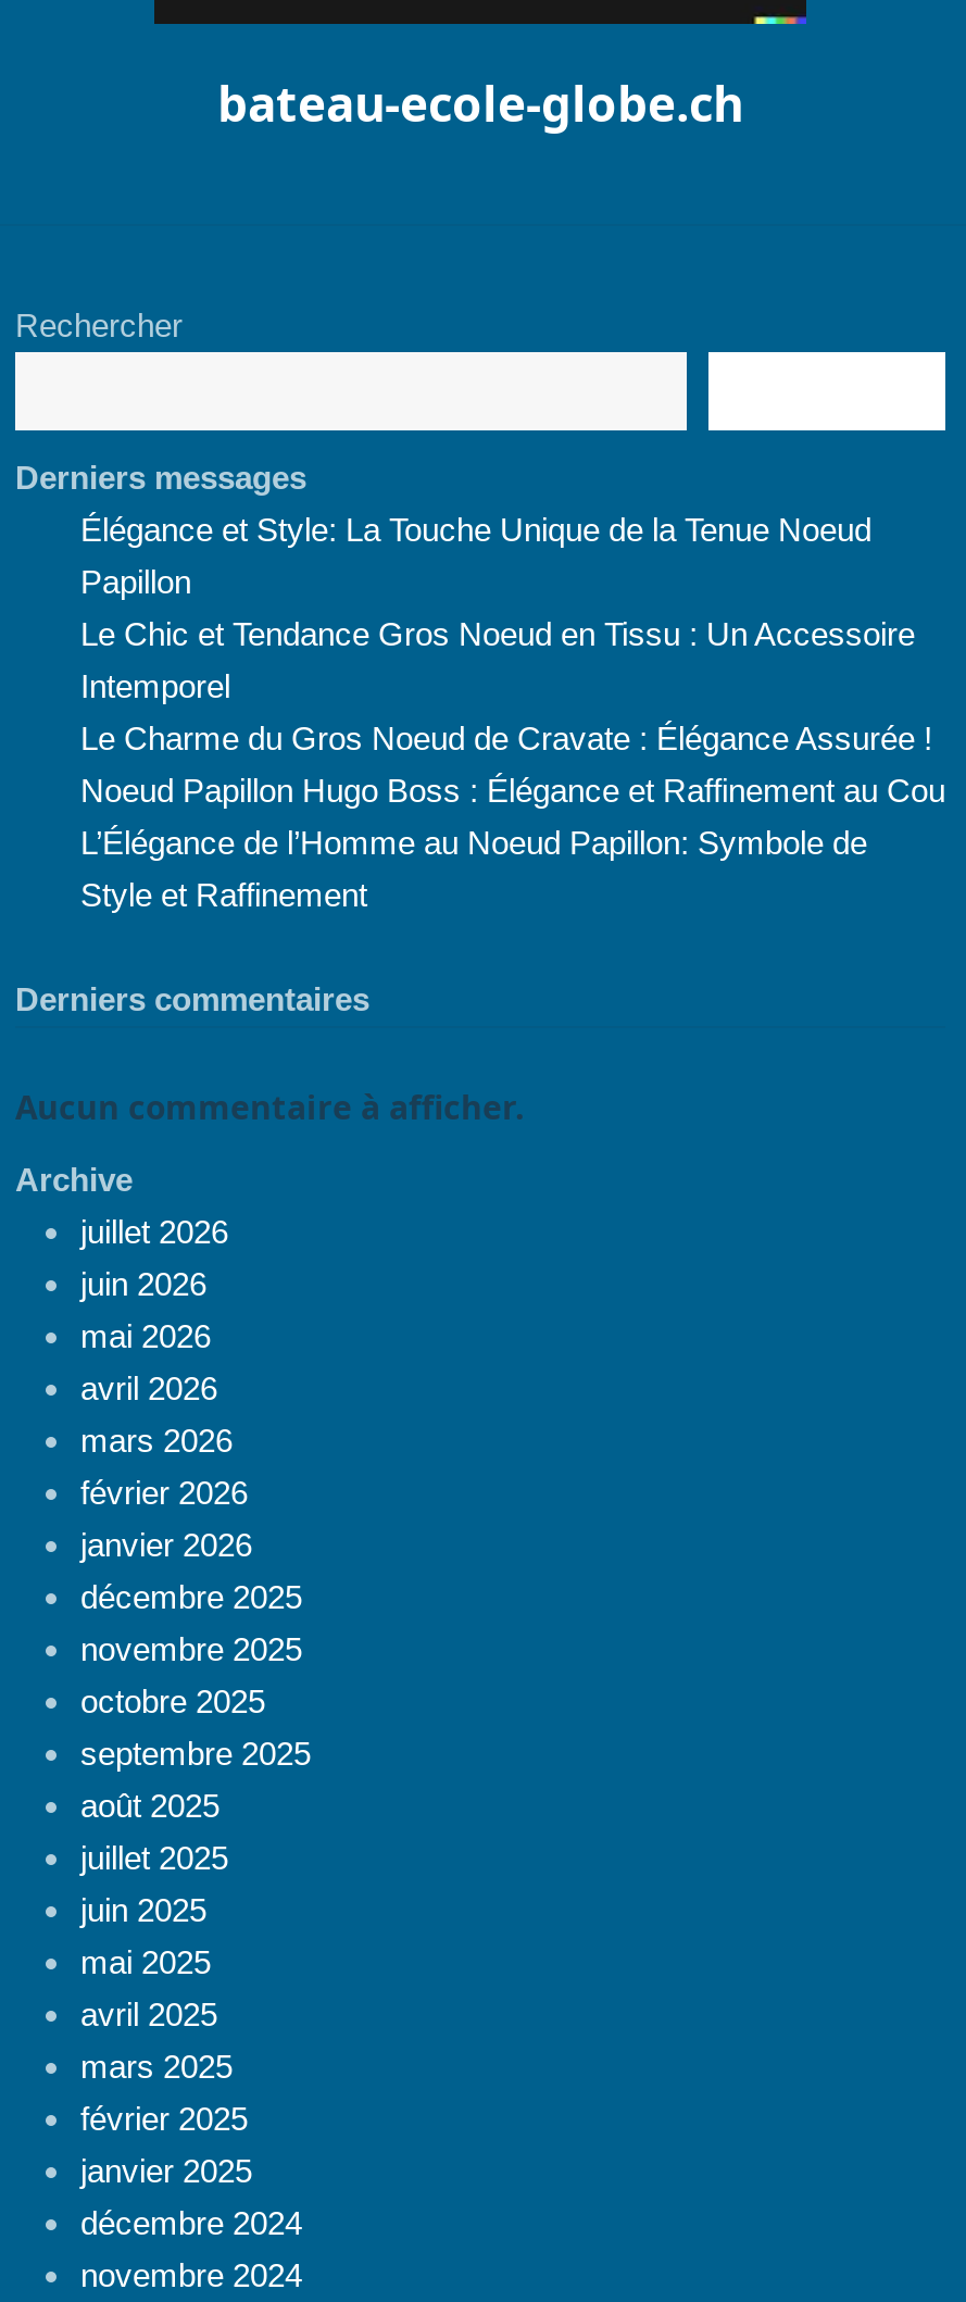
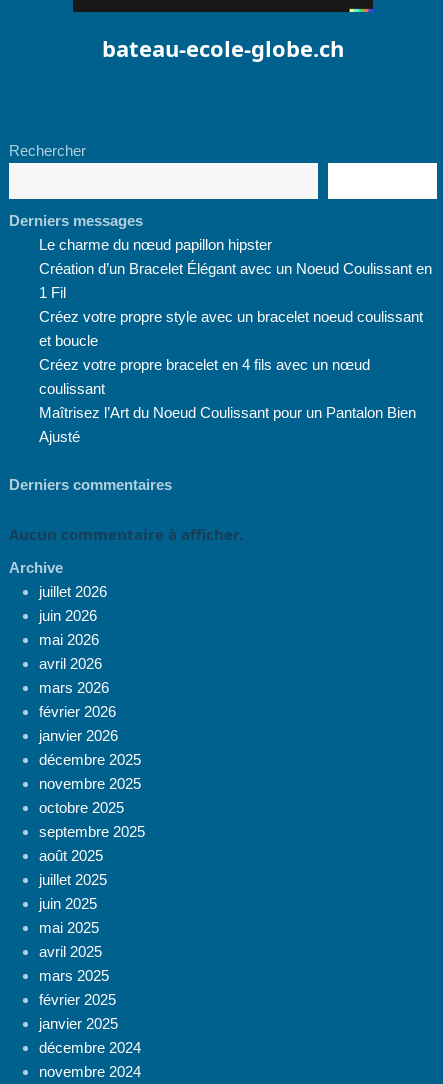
[80,511,945,913] Élégance et Style: La Touche Unique de la Tenue Noeud | Papillon | Le Chic et Tendance Gros Noeud en Tissu : Un Accessoire | Intemporel | Le Charme du Gros Noeud de Cravate : Élégance Assurée ! | Noeud Papillon Hugo Boss : Élégance et Raffinement au Cou | L’Élégance de l’Homme au Noeud Papillon: Symbole de | Style et Raffinement -> [39,236,432,445] Le charme du nœud papillon hipster | Création d’un Bracelet Élégant avec un Noeud Coulissant en | 1 Fil | Créez votre propre style avec un bracelet noeud coulissant | et boucle | Créez votre propre bracelet en 4 fils avec un nœud | coulissant | Maîtrisez l’Art du Noeud Coulissant pour un Pantalon Bien | Ajusté

